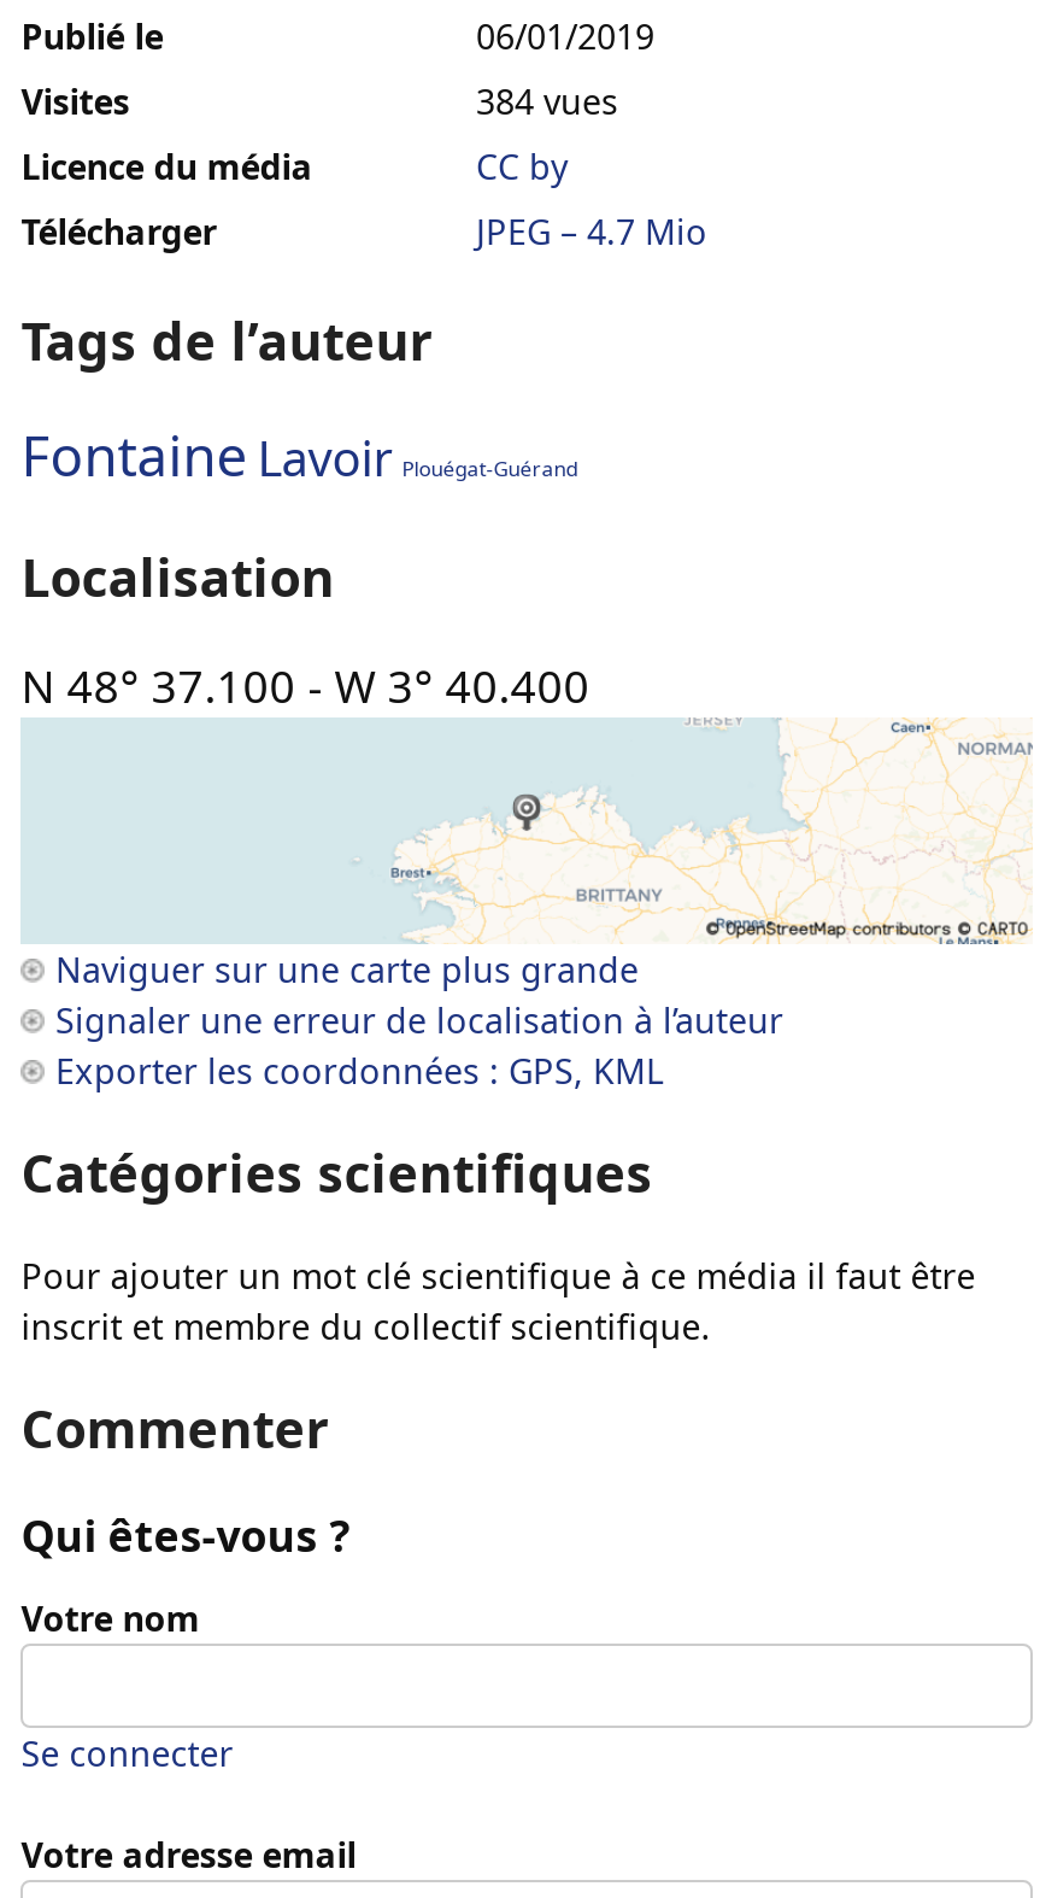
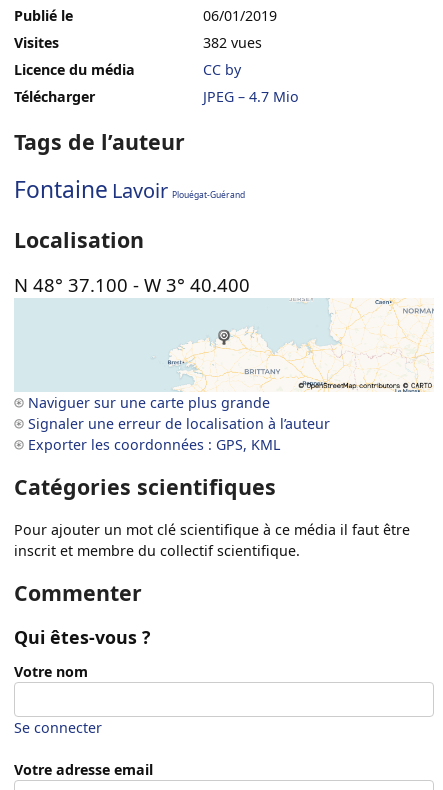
[476,77,618,123] 384 vues -> [203,32,262,51] 382 vues

